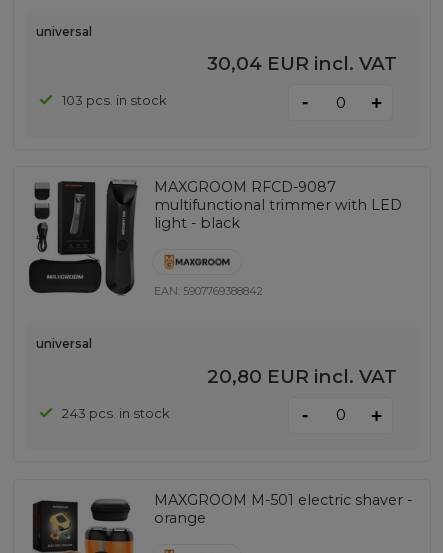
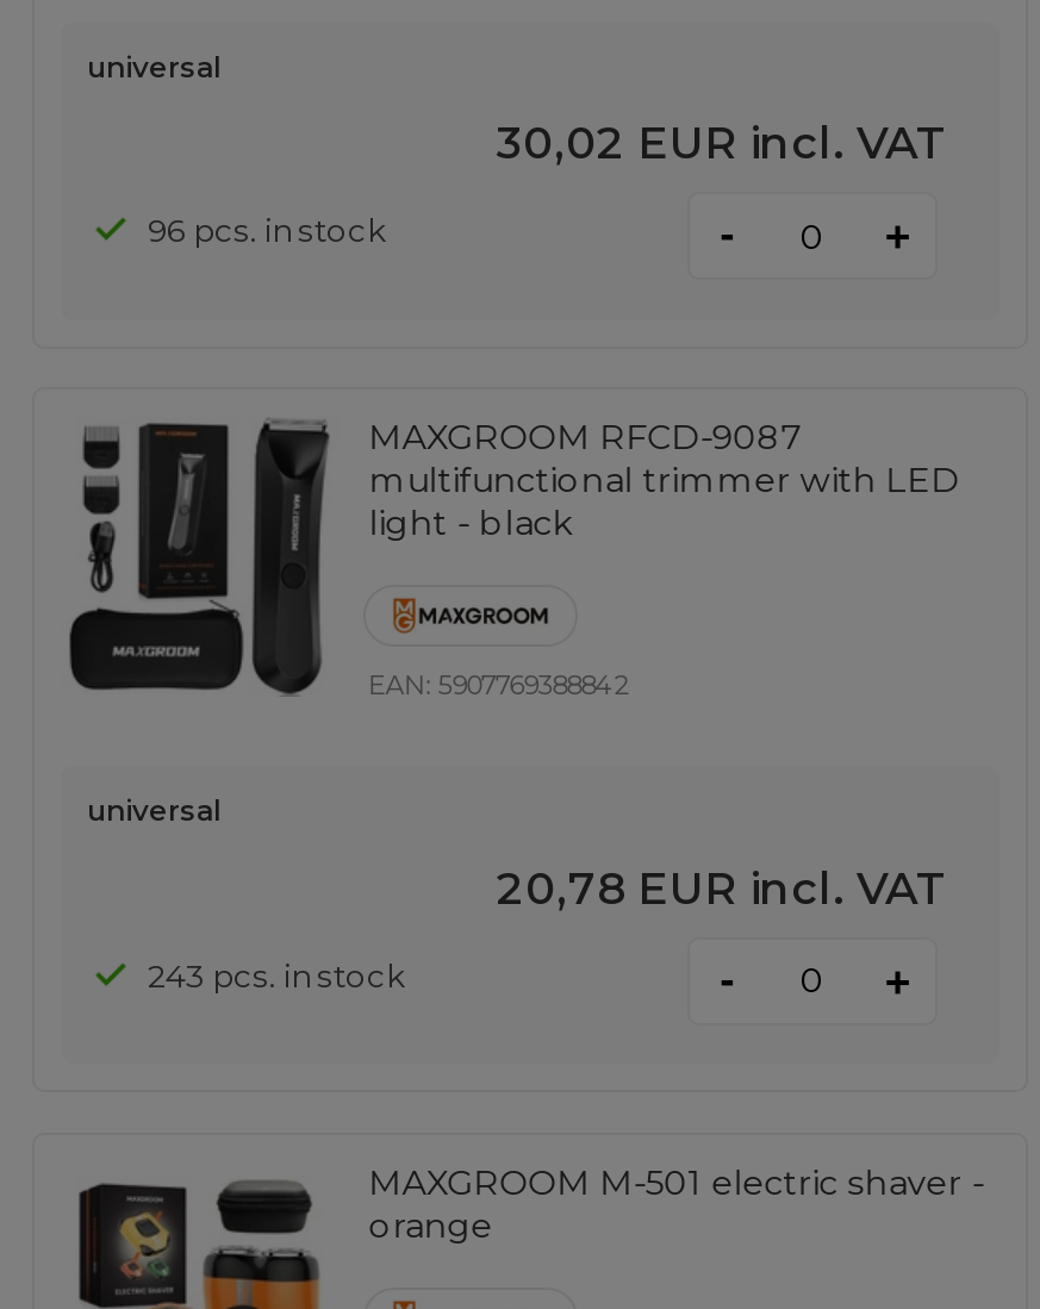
[207,52,397,75] 30,04 EUR incl. VAT -> [497,116,947,171] 30,02 EUR incl. VAT
[61,92,166,108] 103 pcs. in stock -> [148,211,386,249] 96 pcs. in stock
[207,365,397,388] 20,80 EUR incl. VAT -> [497,861,947,916] 20,78 EUR incl. VAT

